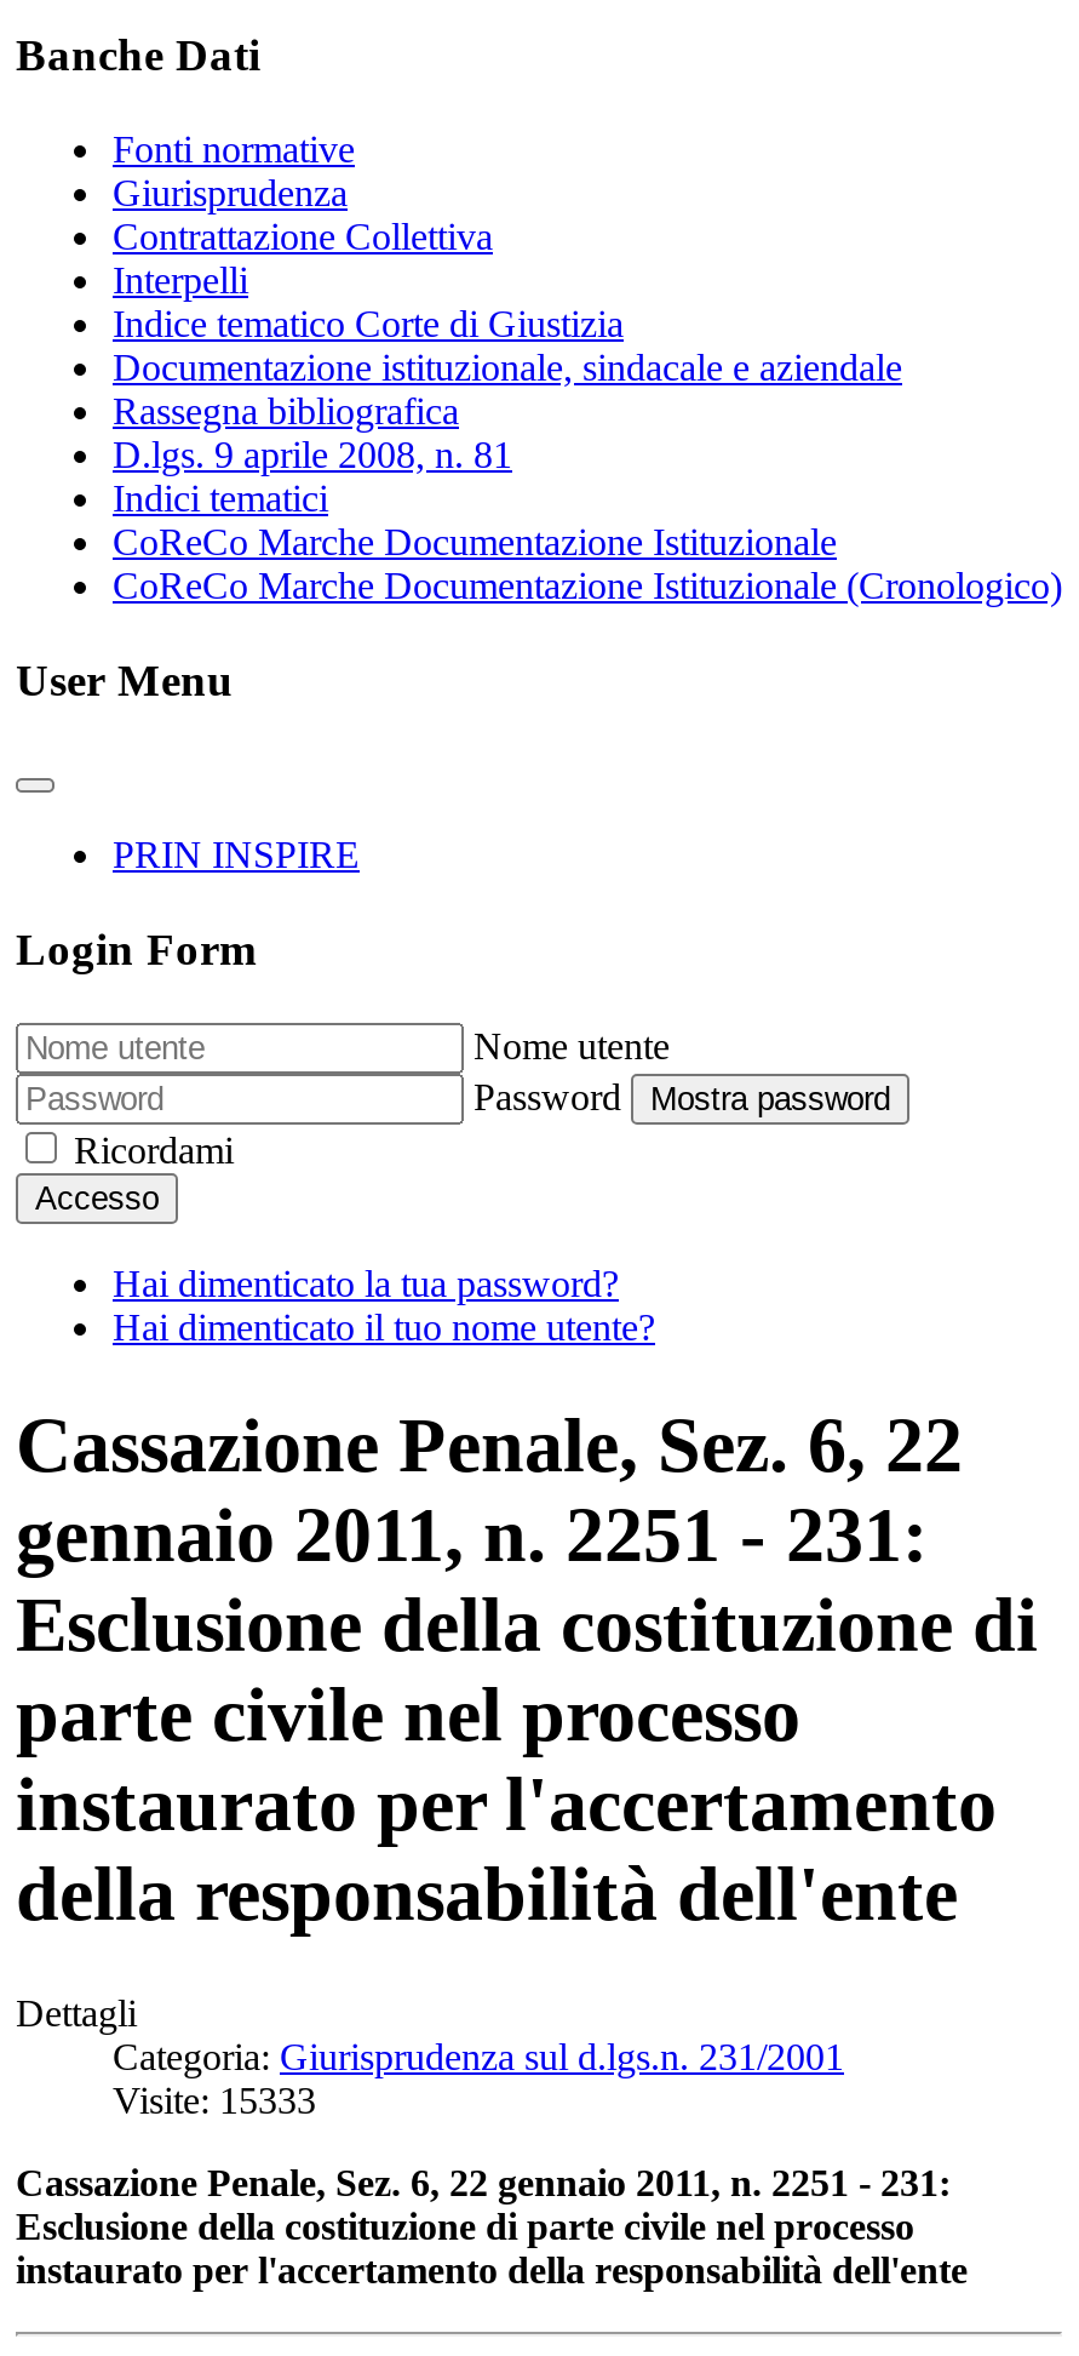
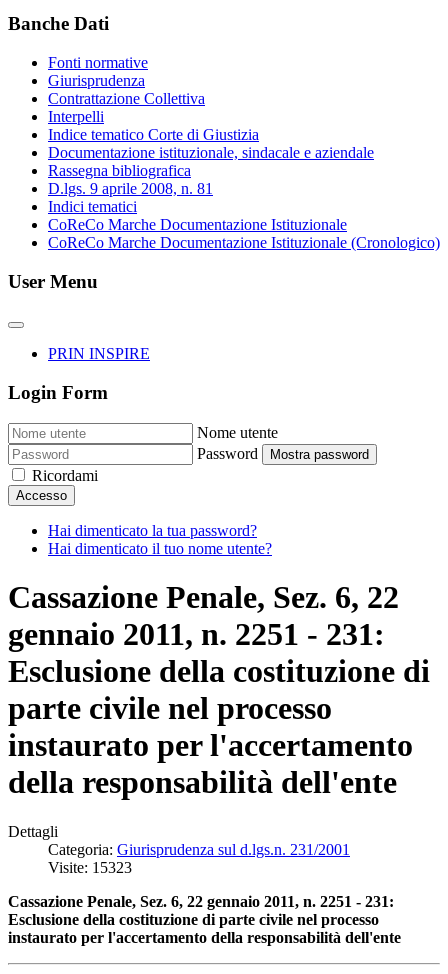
[113,2079,316,2120] Visite: 15333 -> [48,859,132,876] Visite: 15323

